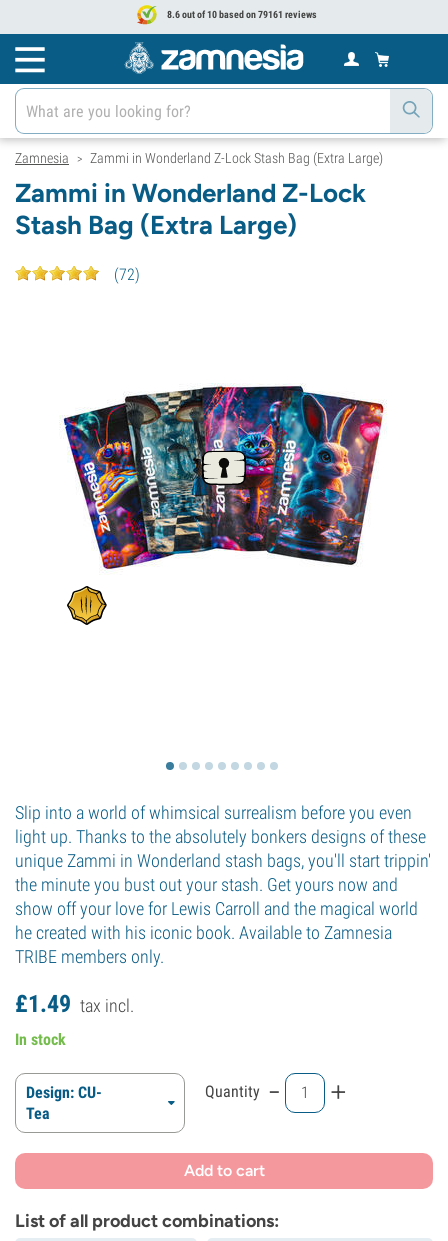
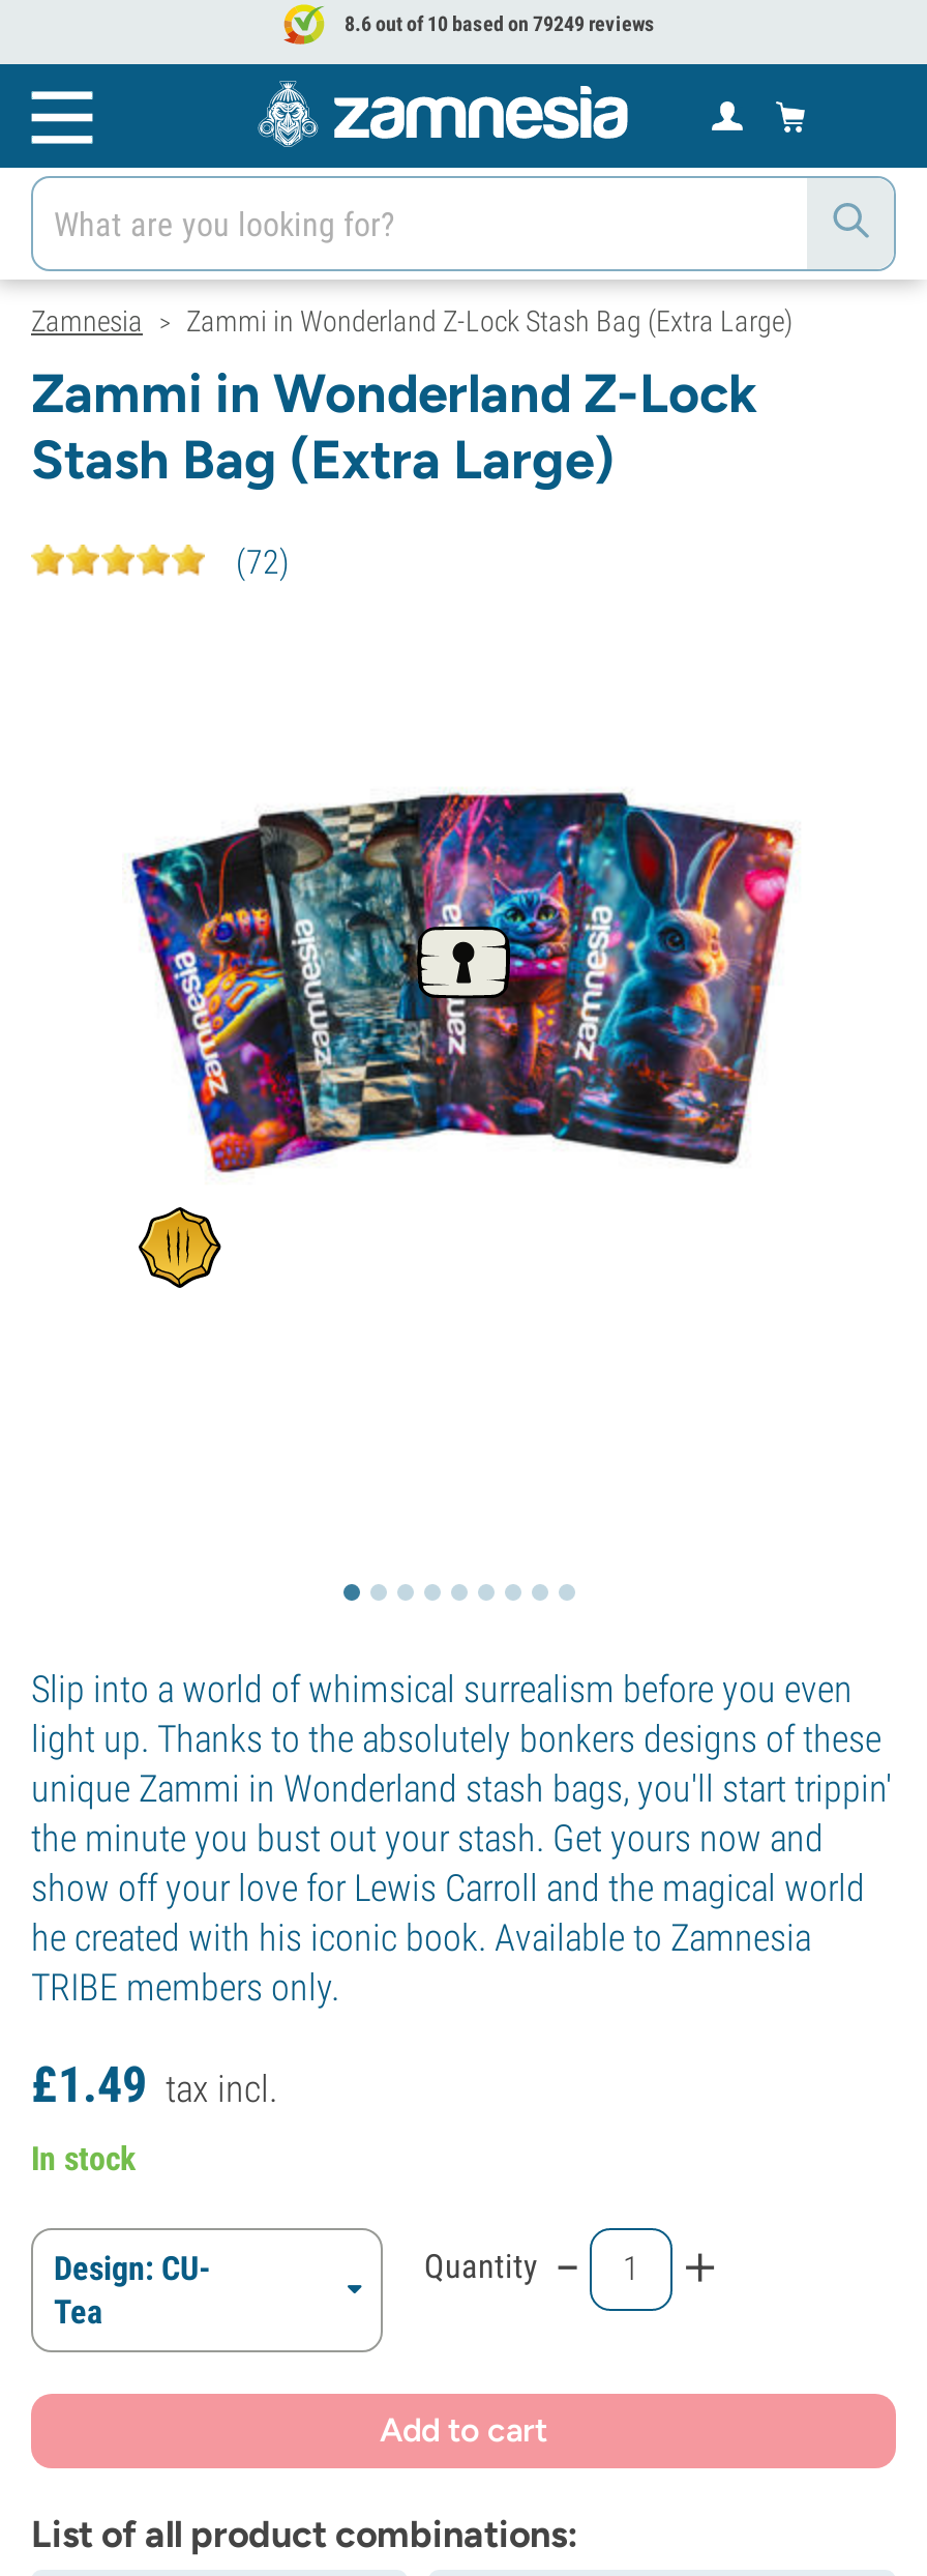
[164,9,316,20] 8.6 out of 10 based on 79161 reviews -> [340,12,655,35] 8.6 out of 10 based on 79249 reviews

